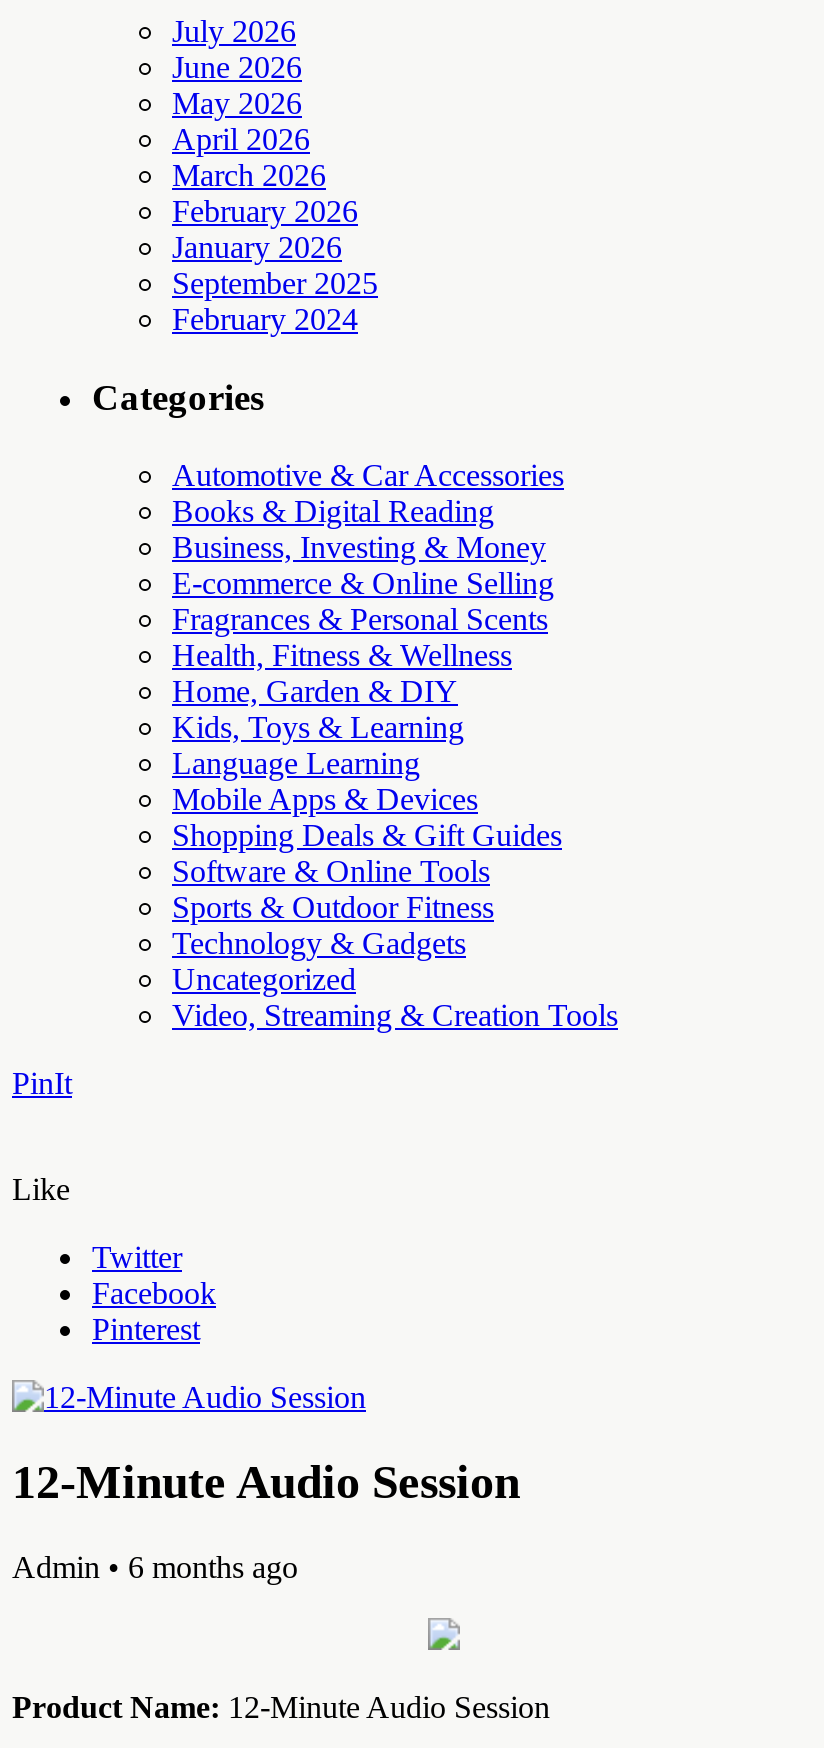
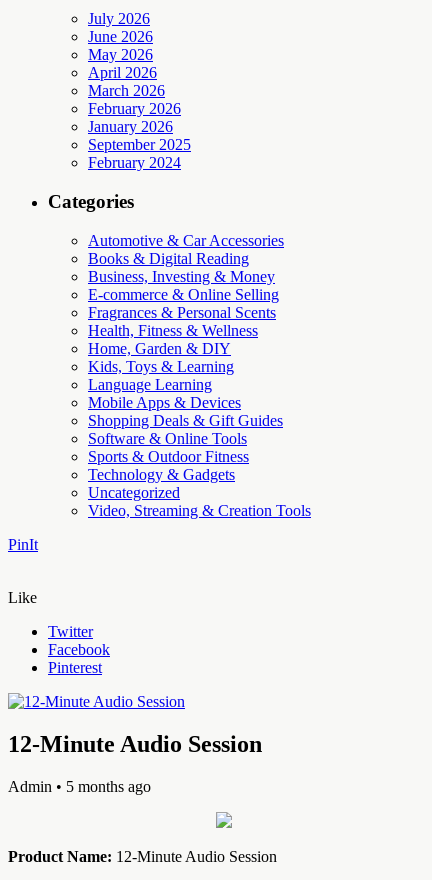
[12,1549,298,1583] Admin • 6 months ago -> [8,778,151,795] Admin • 5 months ago

